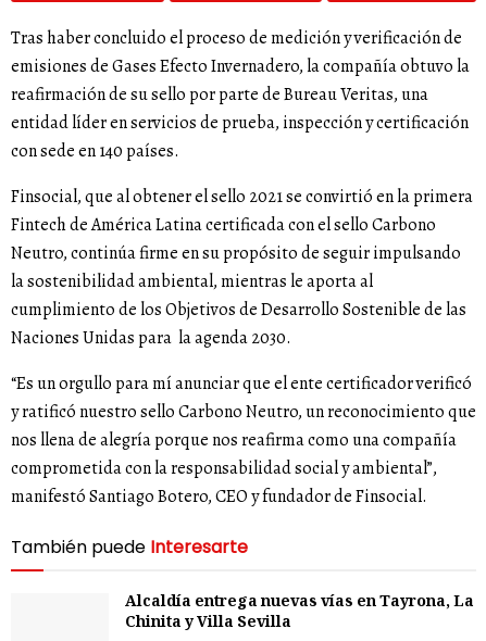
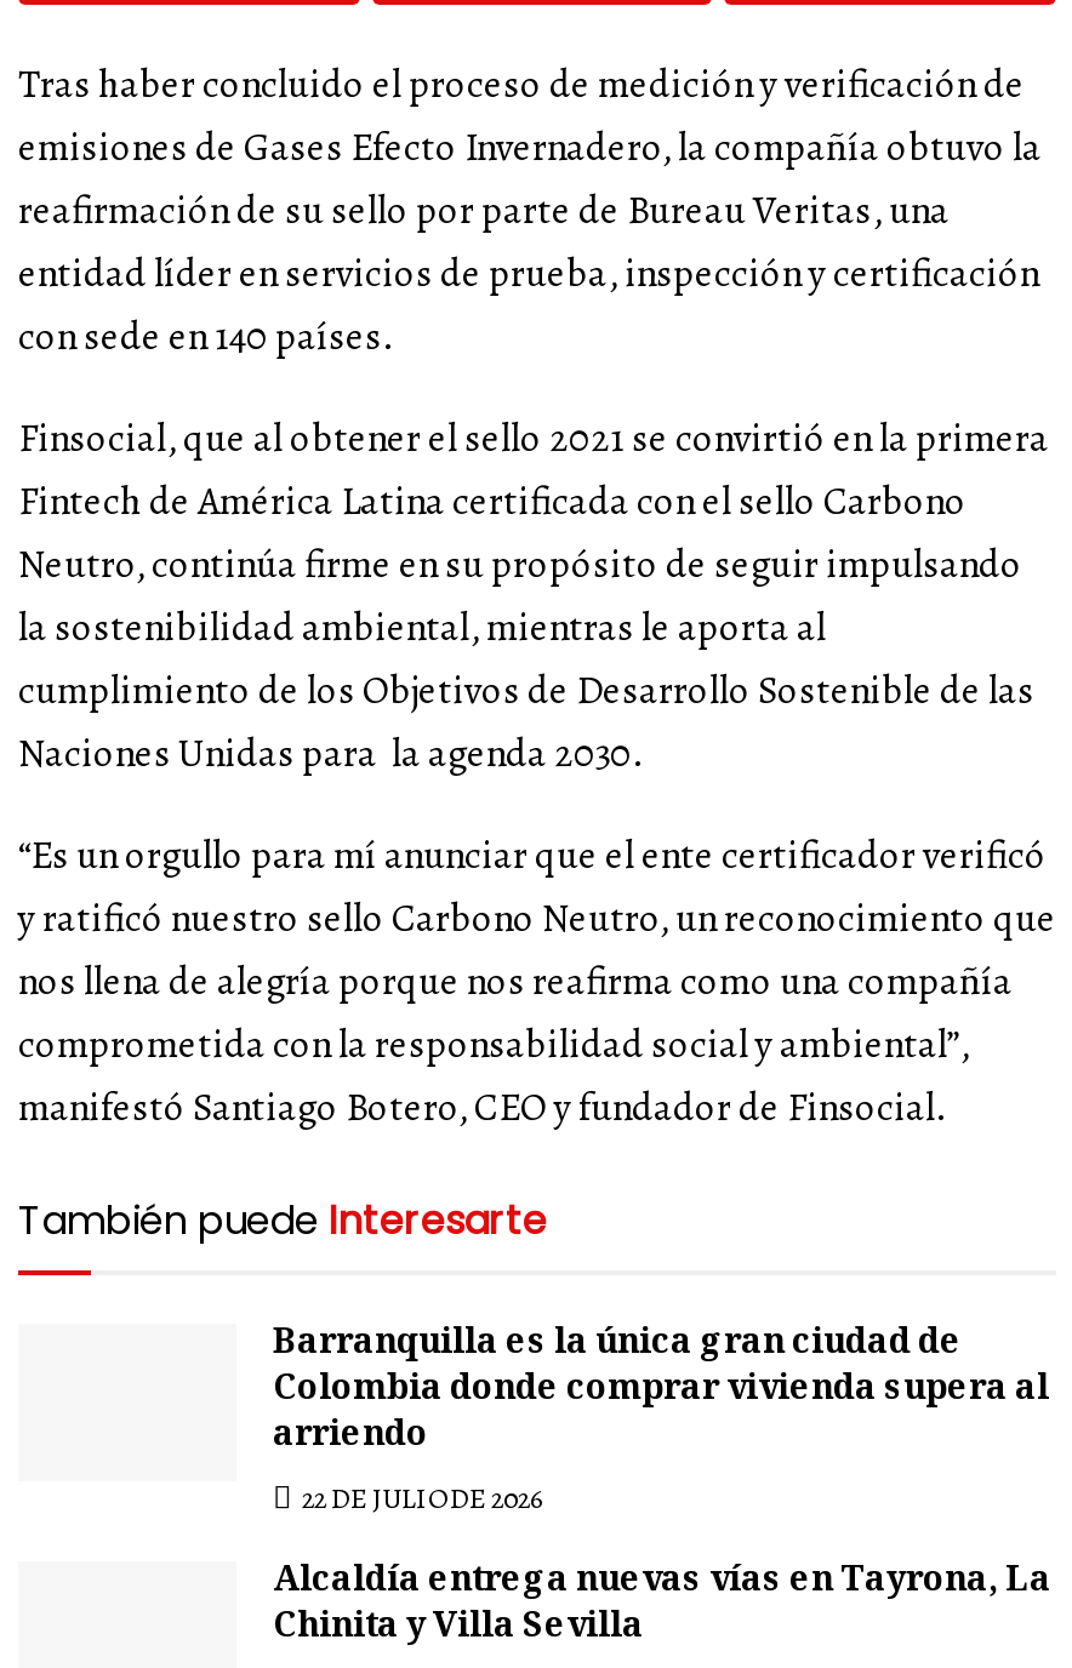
none -> [273,1317,1049,1518] Barranquilla es la única gran ciudad de | Colombia donde comprar vivienda supera al | arriendo | 22 DE JULIO DE 2026

